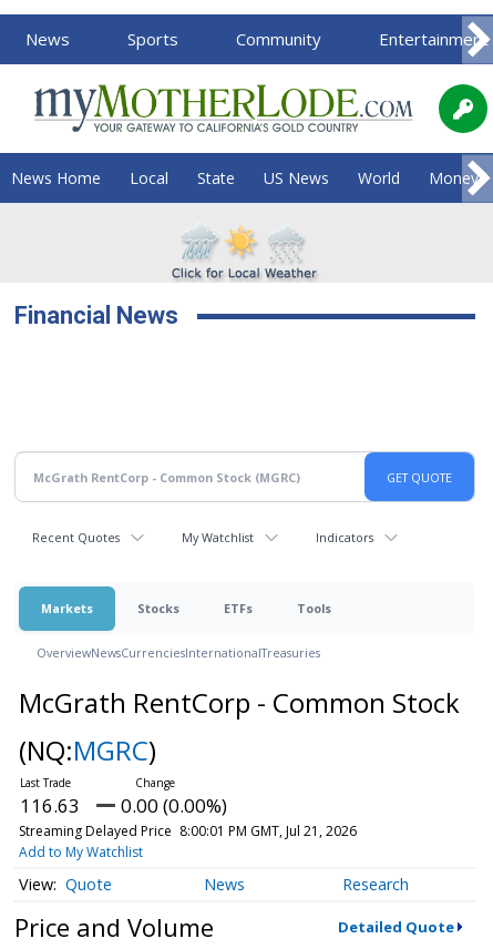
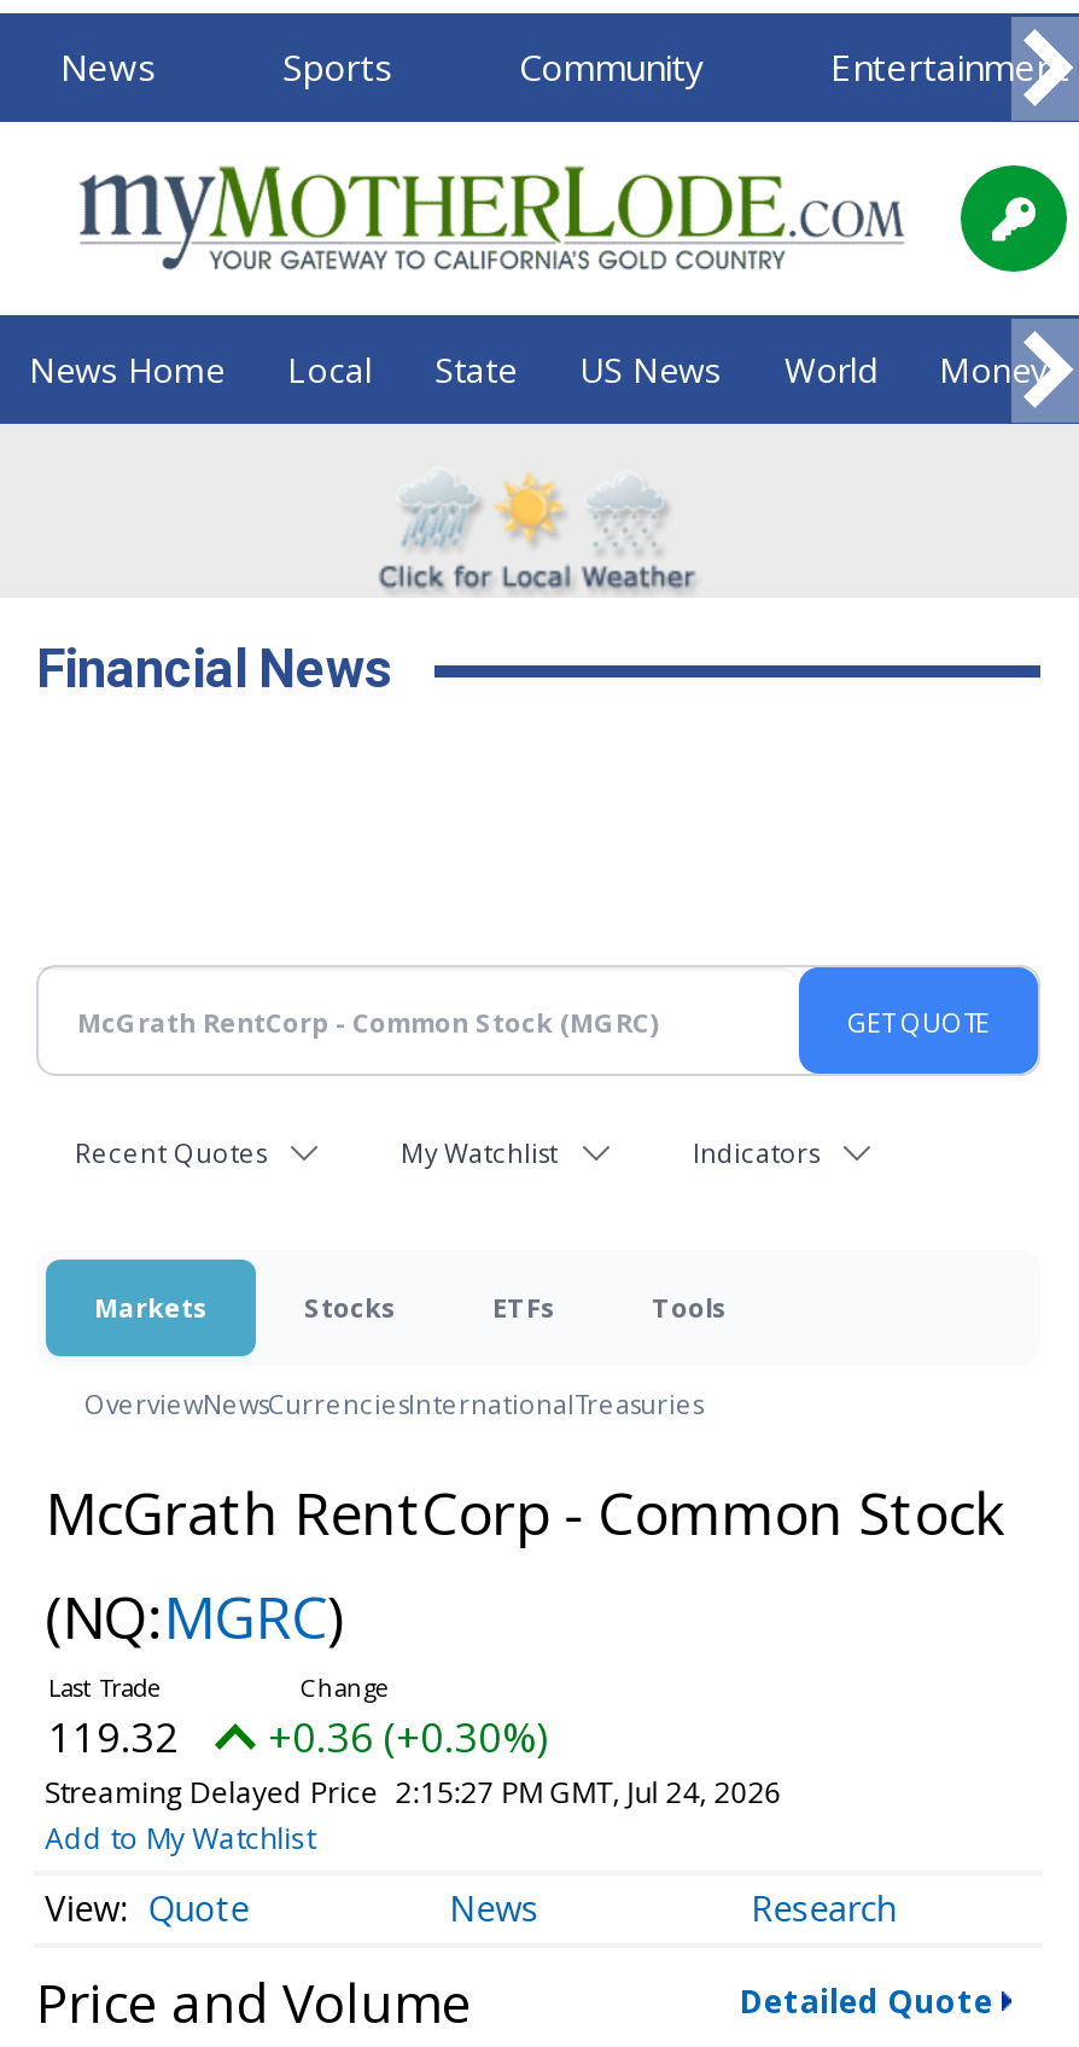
[20,793,80,818] 116.63 -> [48,1709,179,1764] 119.32
[121,793,227,818] 0.00 (0.00%) -> [268,1709,548,1764] +0.36 (+0.30%)
[18,822,357,840] Streaming Delayed Price 8:00:01 PM GMT, Jul 21, 2026 -> [45,1772,782,1813] Streaming Delayed Price 2:15:27 PM GMT, Jul 24, 2026

